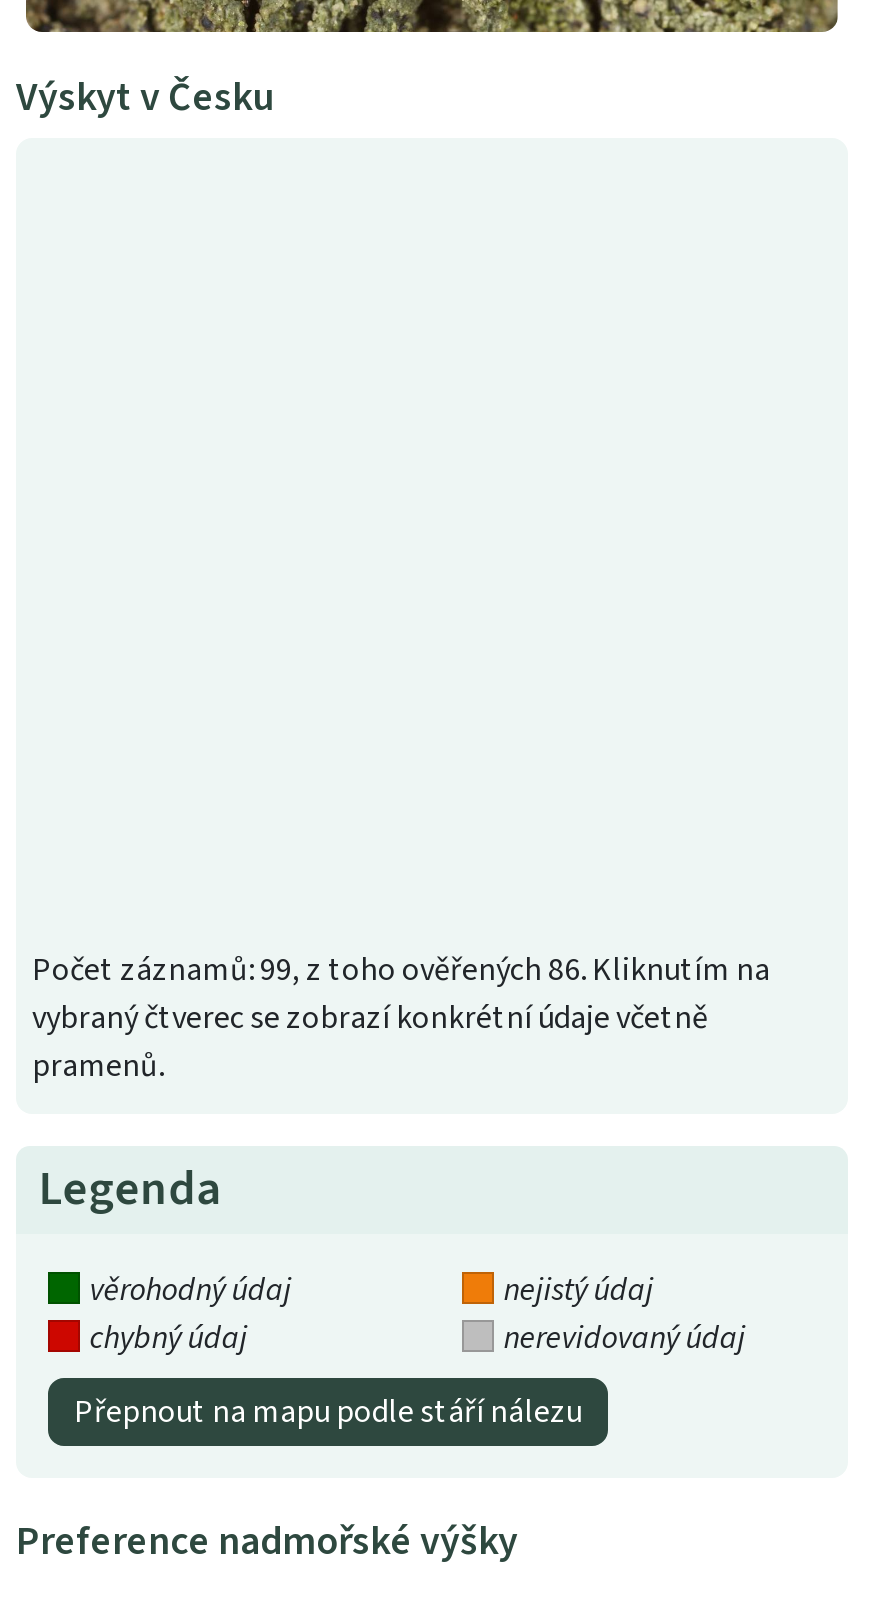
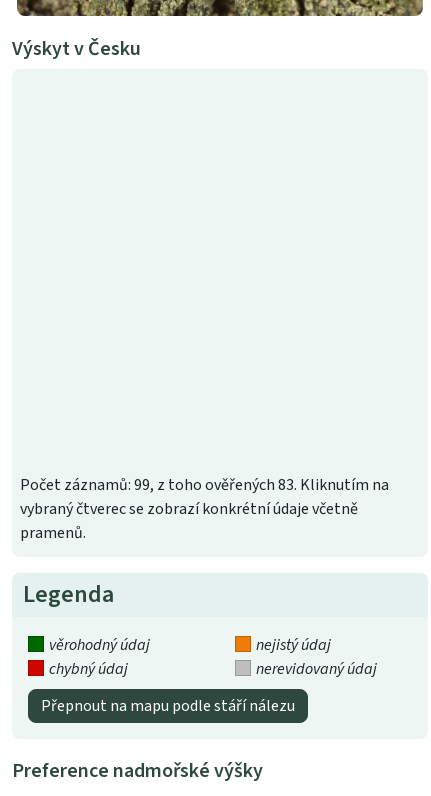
[32,948,770,992] Počet záznamů: 99, z toho ověřených 86. Kliknutím na -> [20,474,389,496] Počet záznamů: 99, z toho ověřených 83. Kliknutím na

